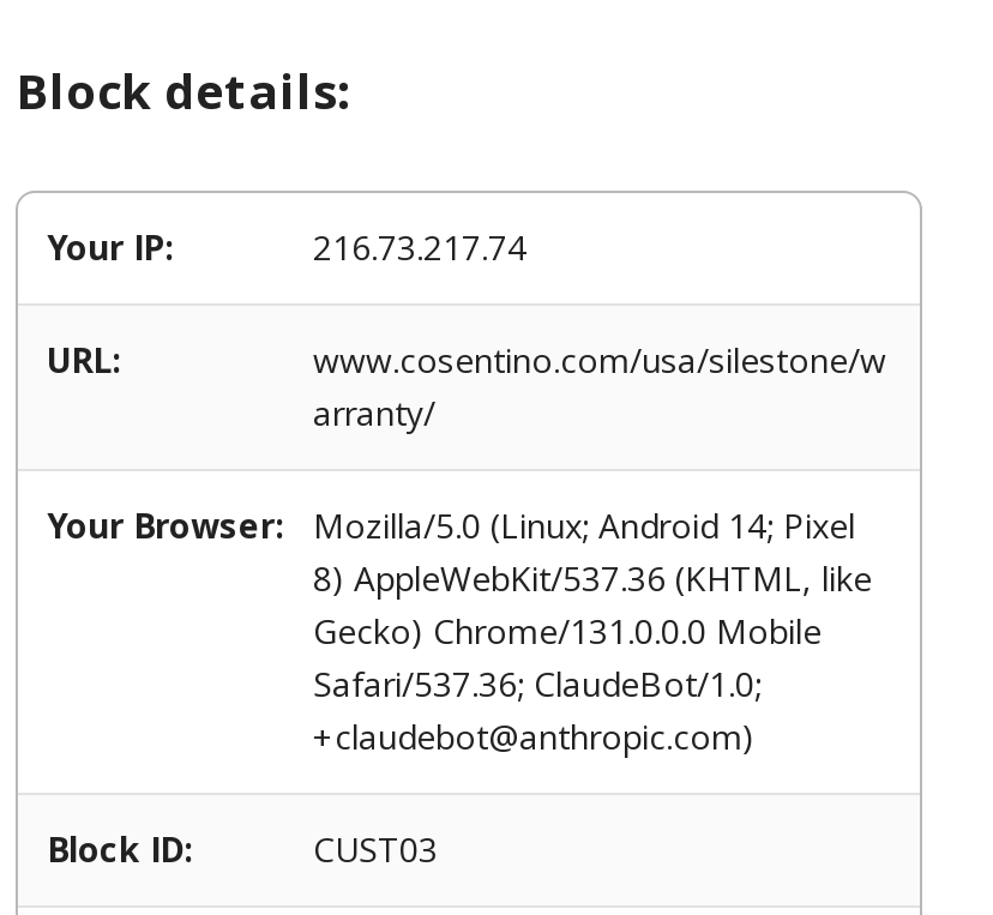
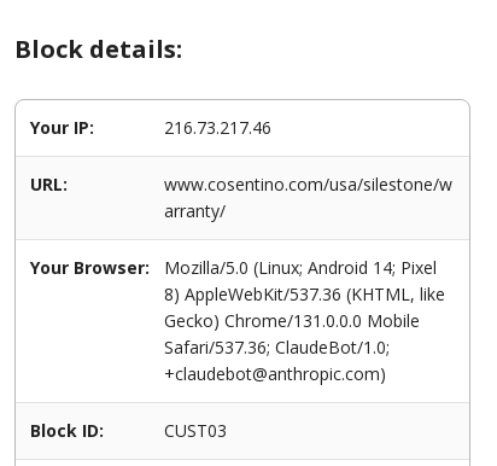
[313,224,526,270] 216.73.217.74 -> [164,116,271,139] 216.73.217.46

